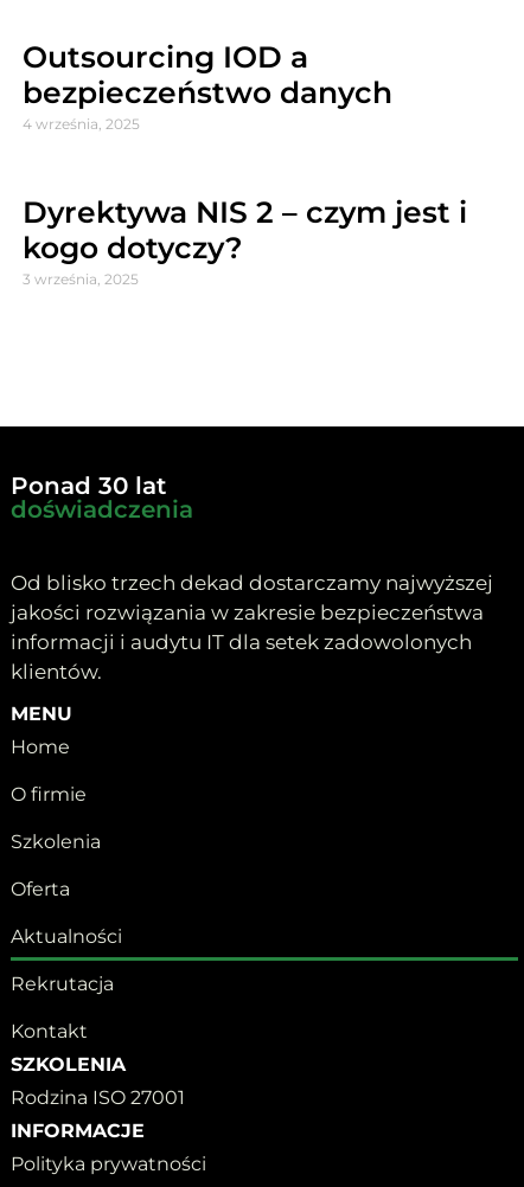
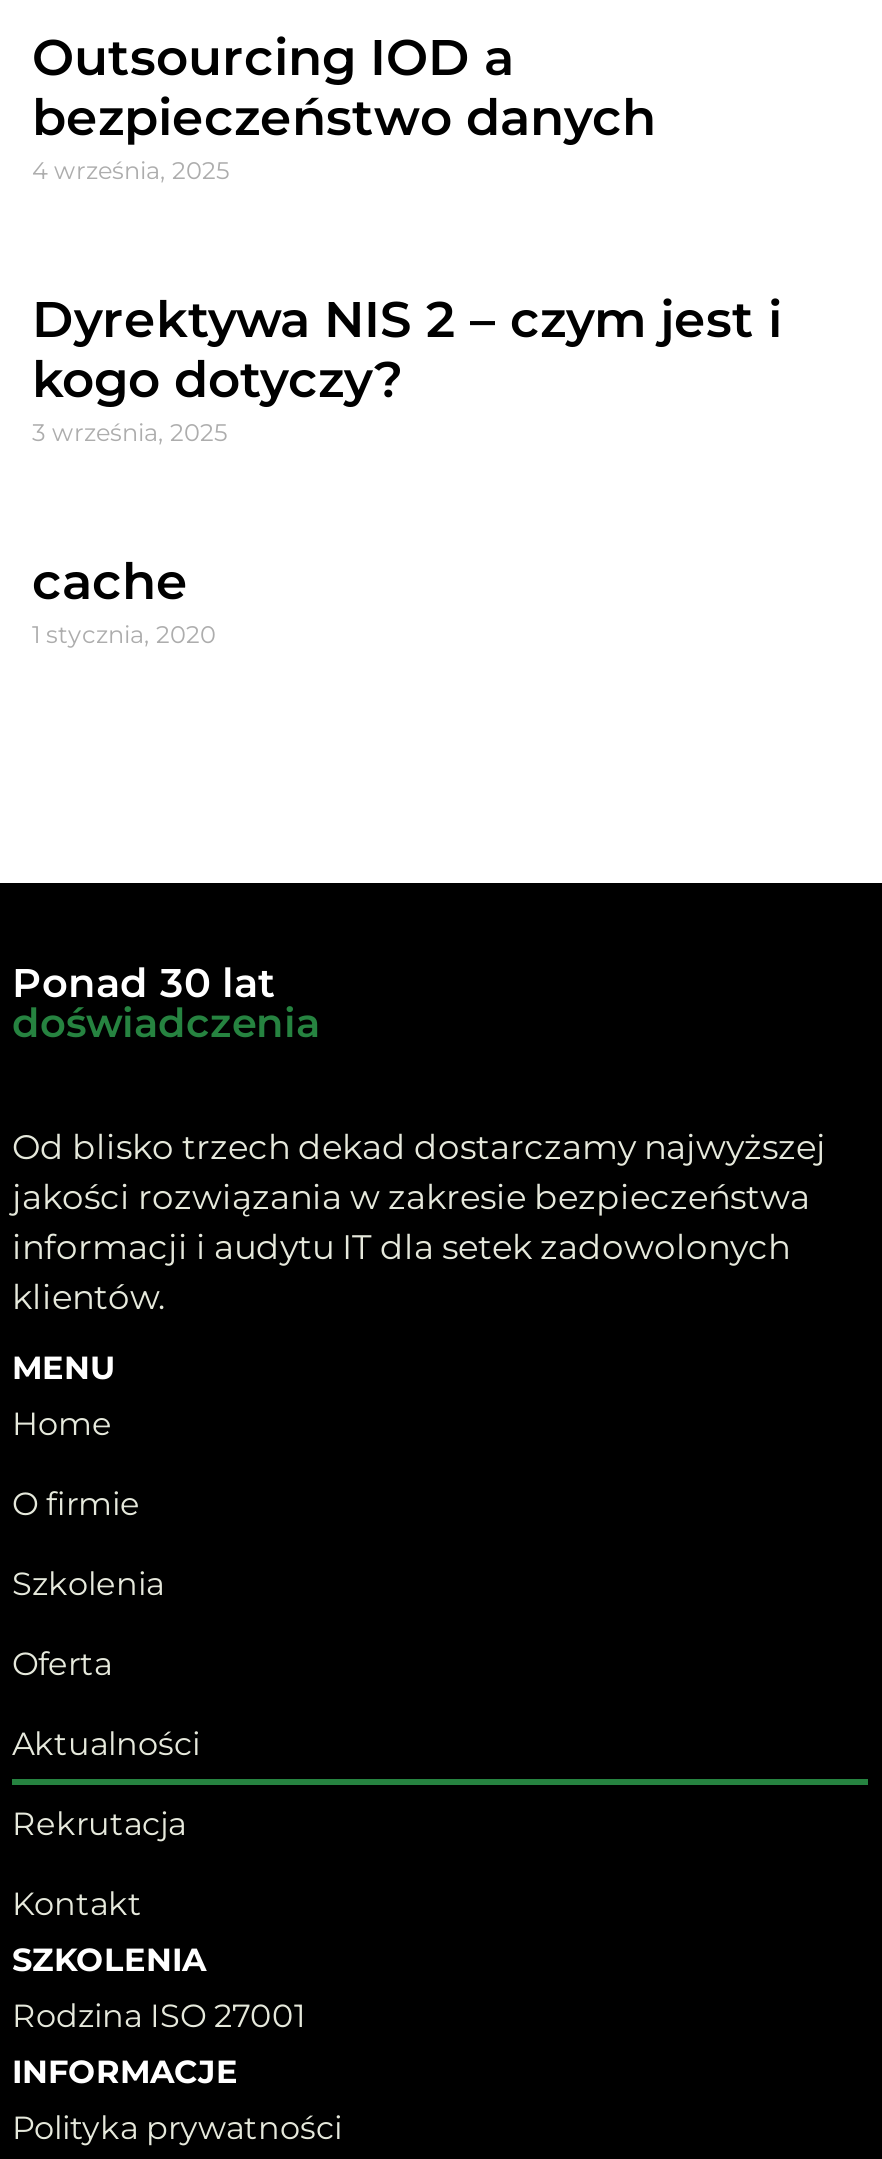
none -> [32,551,216,649] cache | 1 stycznia, 2020

